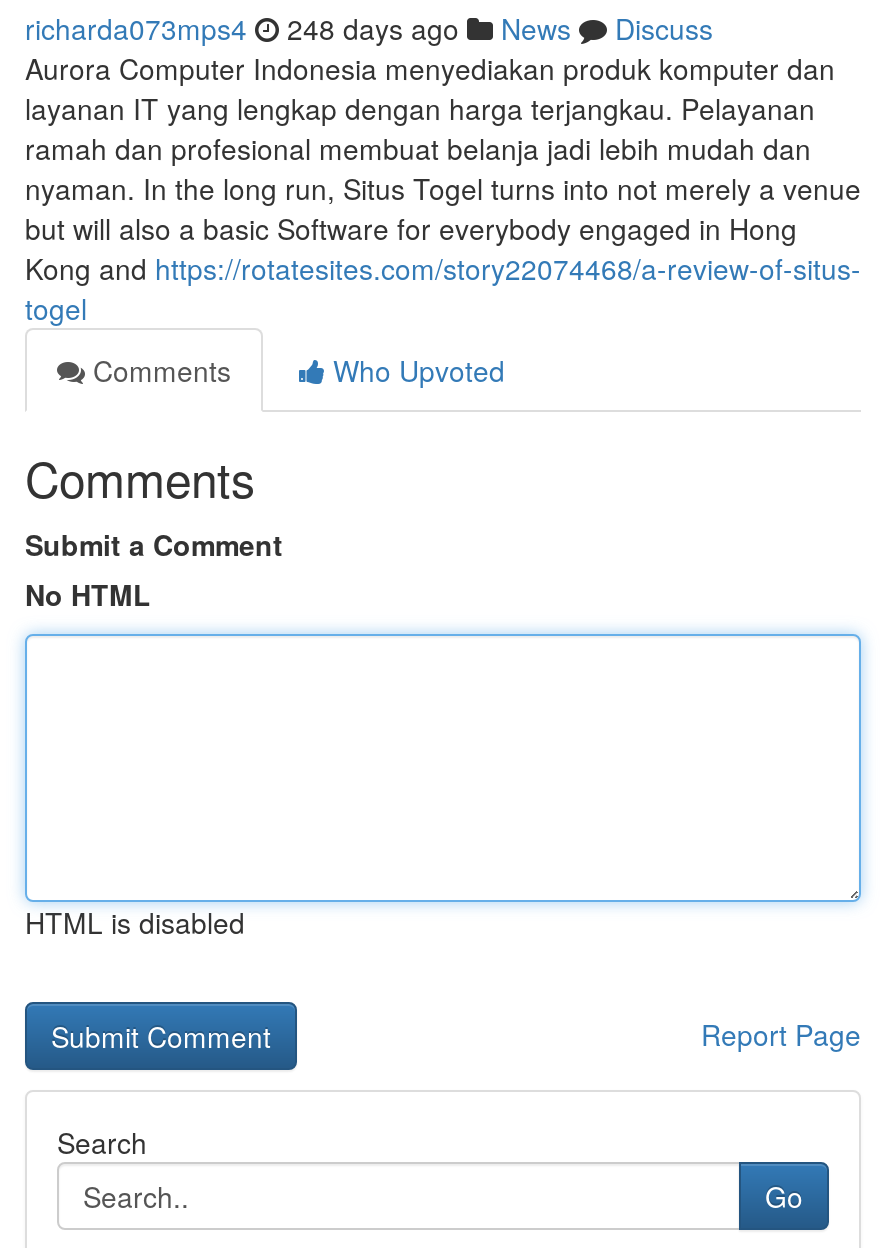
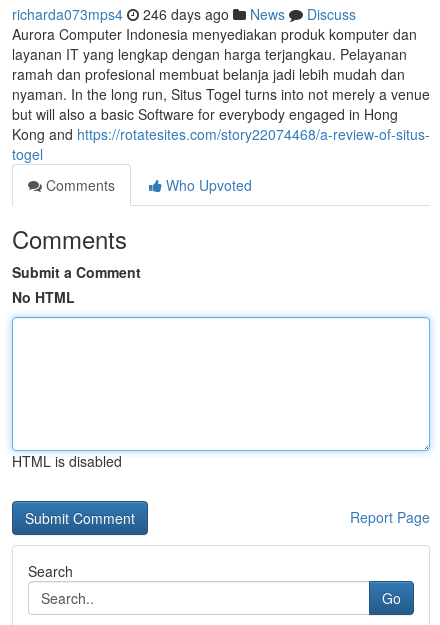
[25,8,713,48] richarda073mps4 248 days ago News Discuss -> [12,4,356,24] richarda073mps4 246 days ago News Discuss

